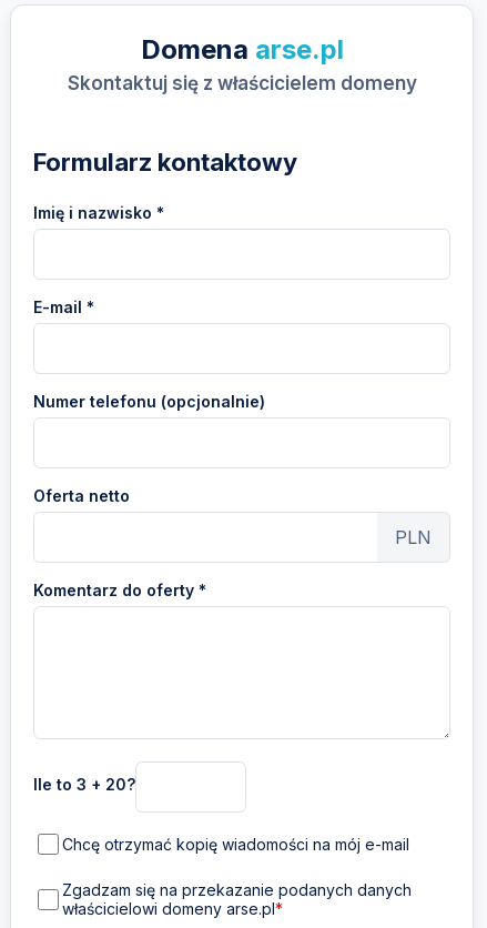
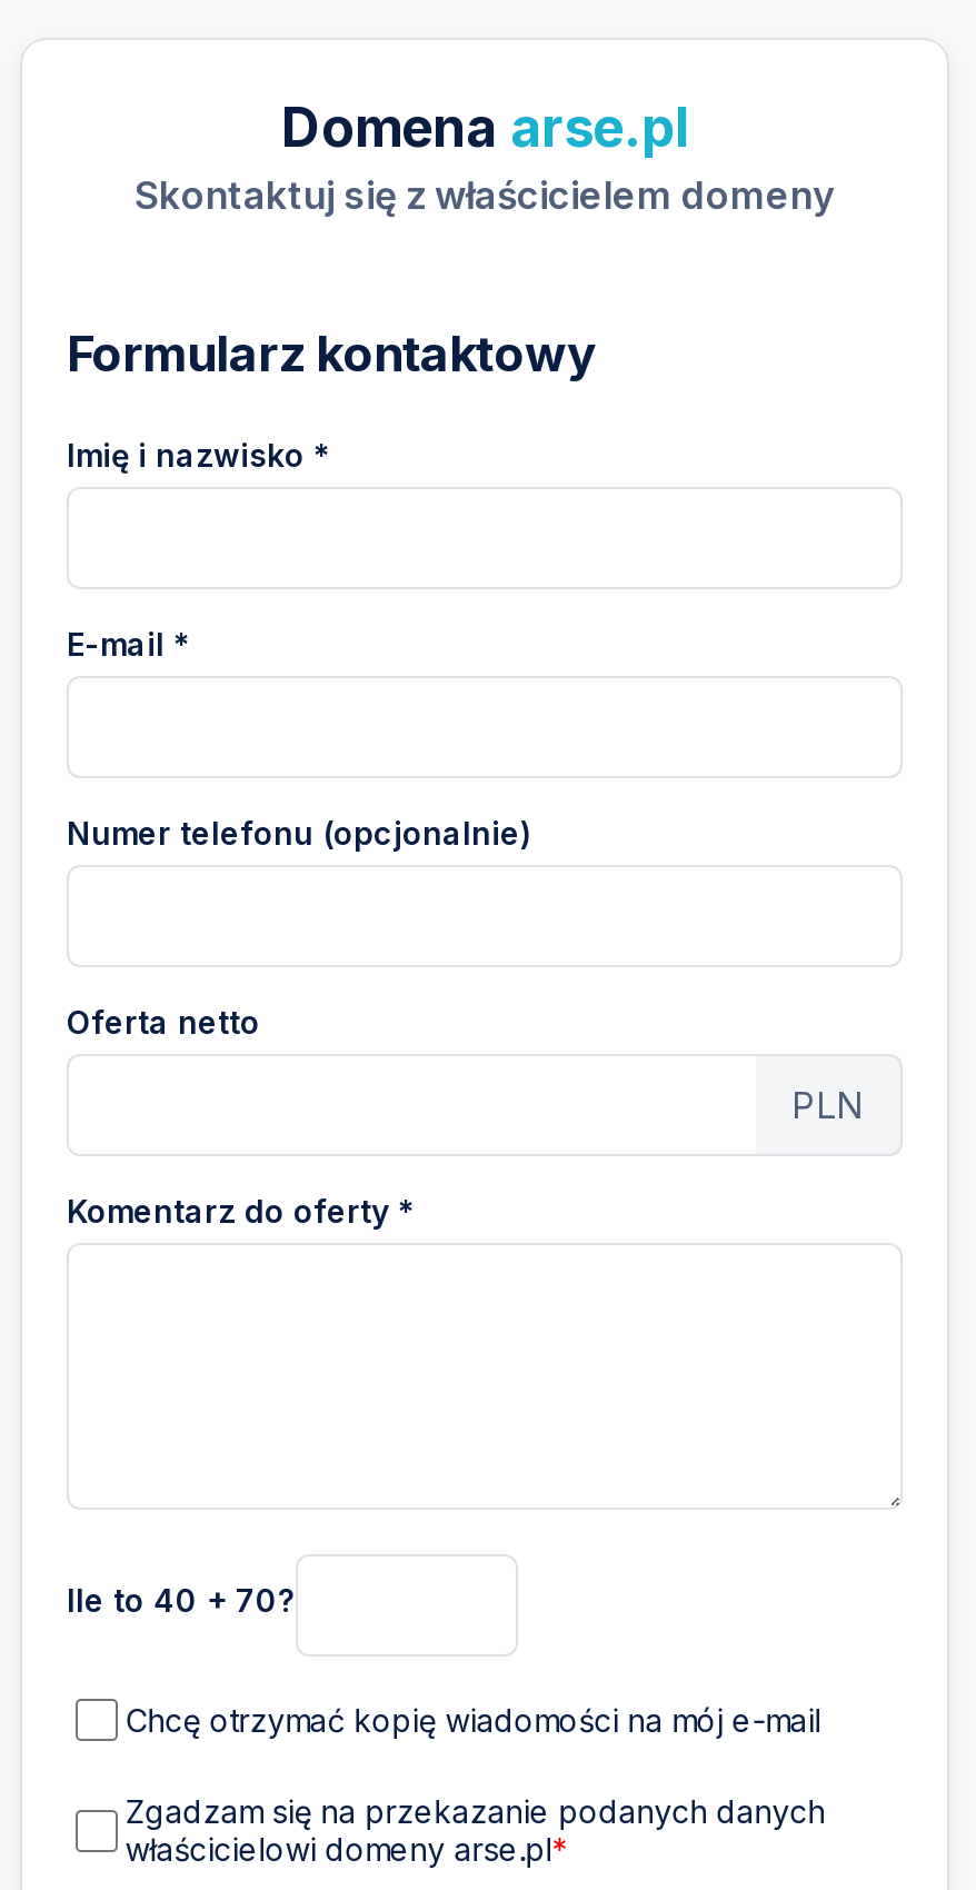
[33,774,135,793] Ile to 3 + 20? -> [67,1580,296,1618] Ile to 40 + 70?

